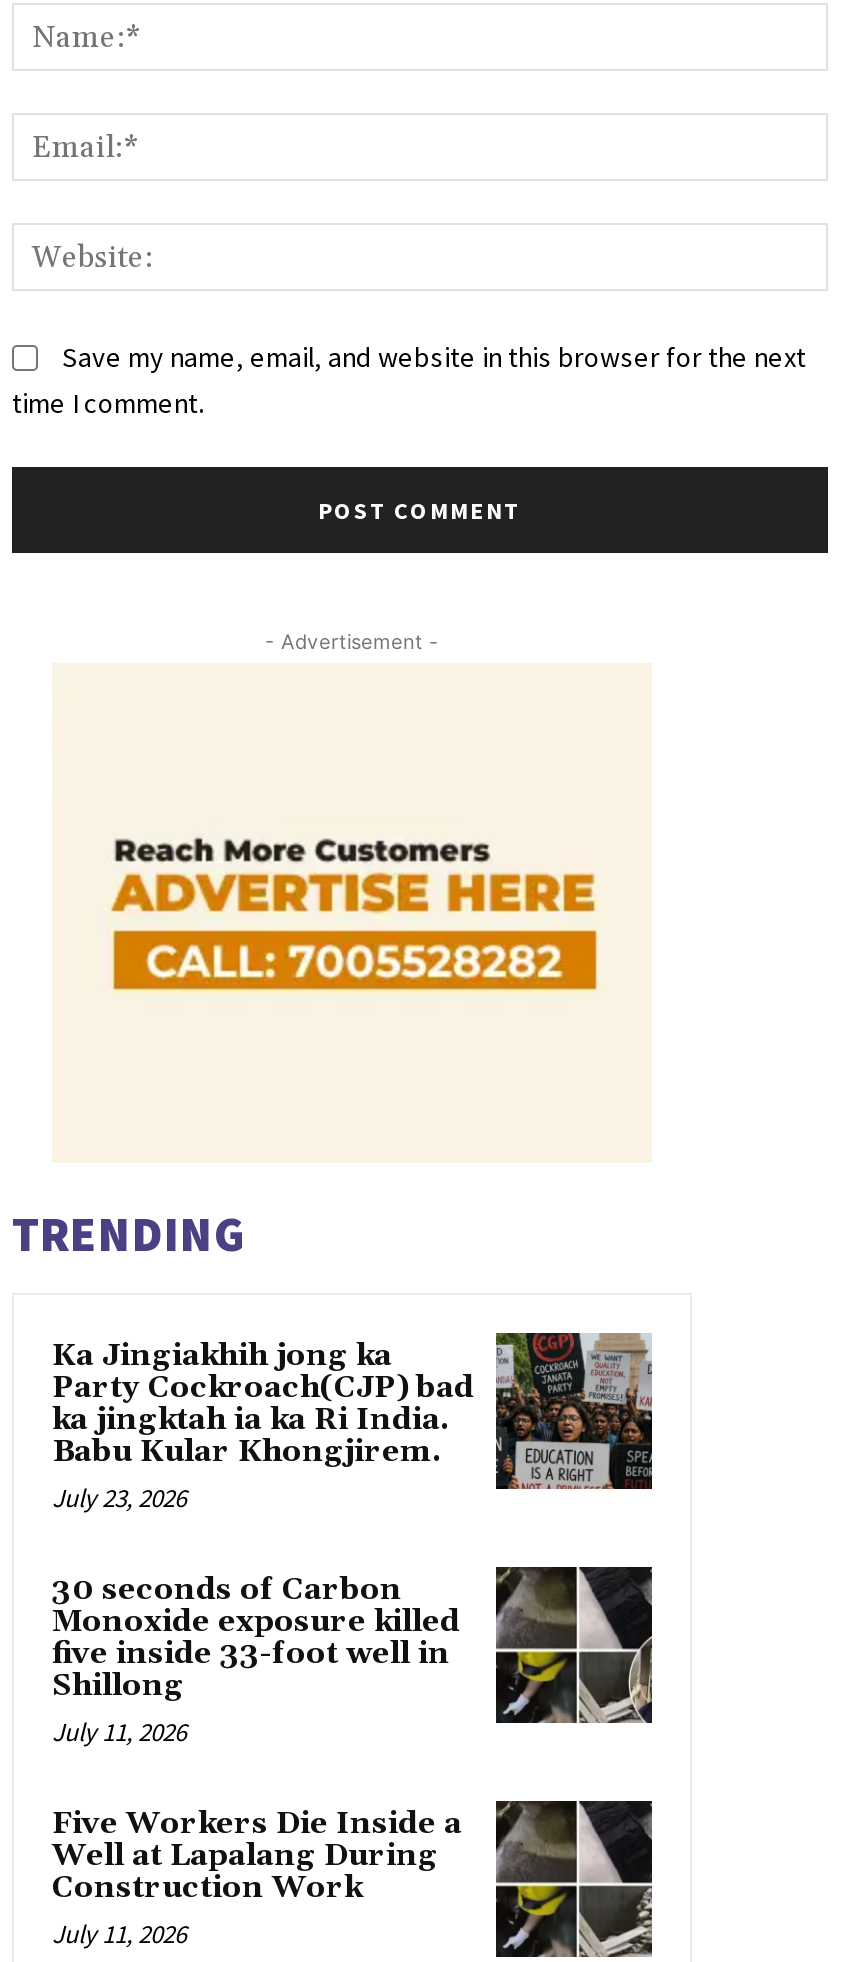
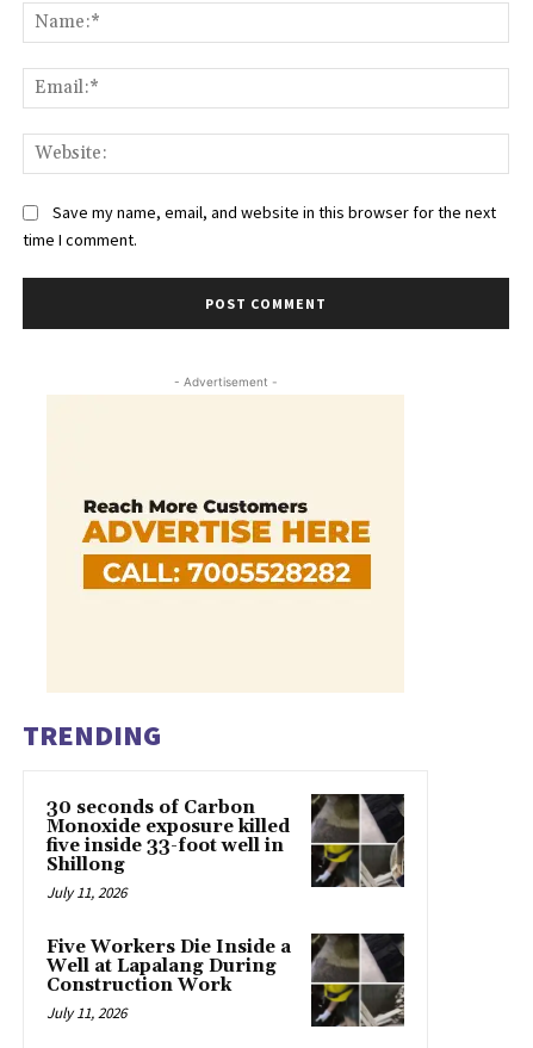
[52,1332,654,1514] [image] | Ka Jingiakhih jong ka | Party Cockroach(CJP) bad | ka jingktah ia ka Ri India. | Babu Kular Khongjirem. | July 23, 2026 -> none

